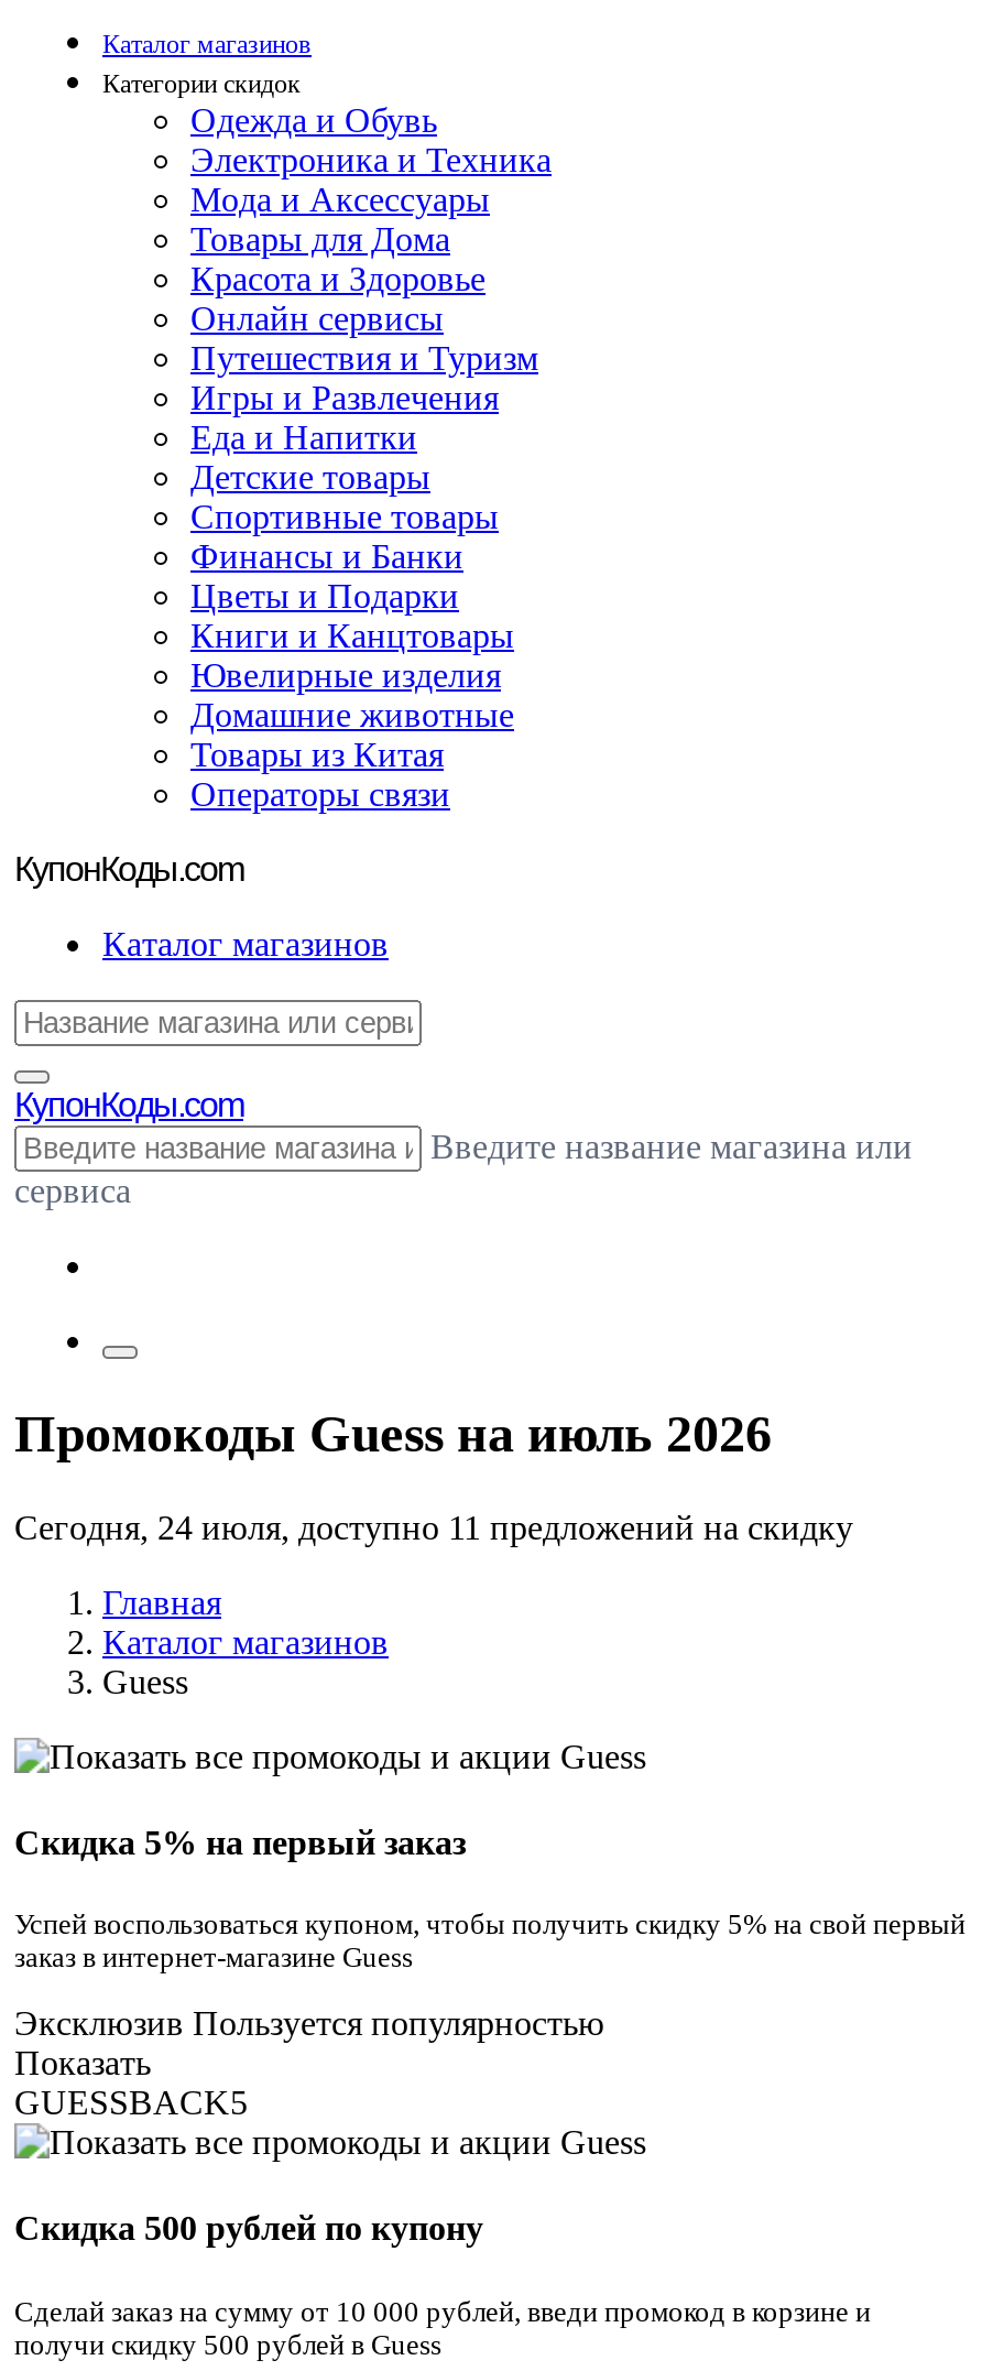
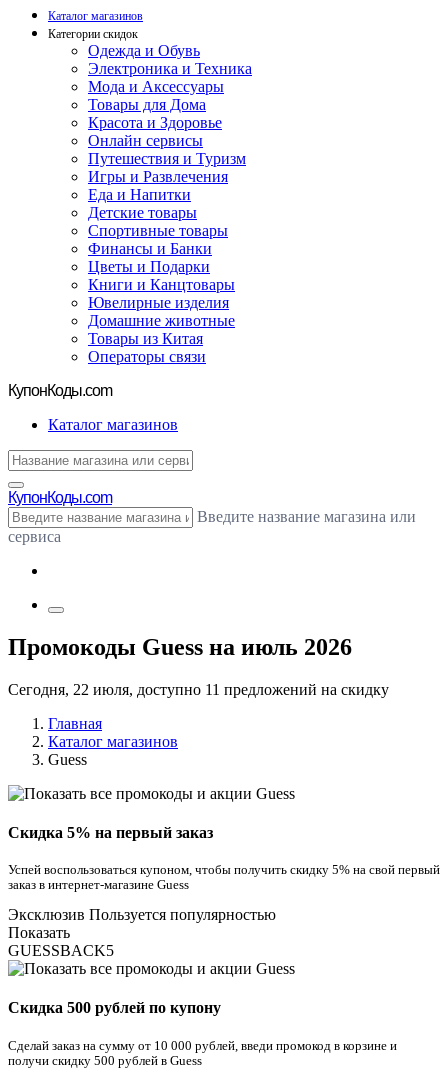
[14,1508,853,1546] Сегодня, 24 июля, доступно 11 предложений на скидку -> [8,681,389,698] Сегодня, 22 июля, доступно 11 предложений на скидку

